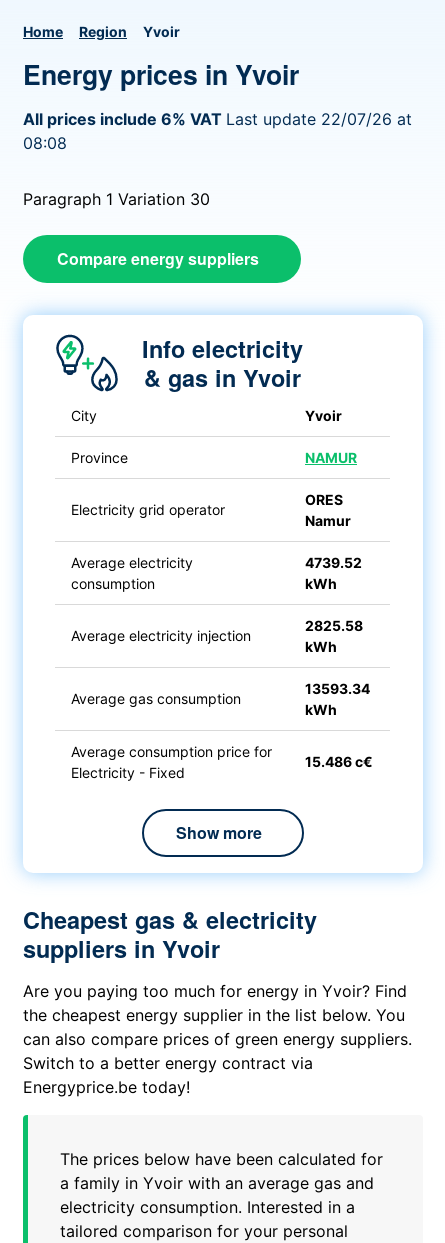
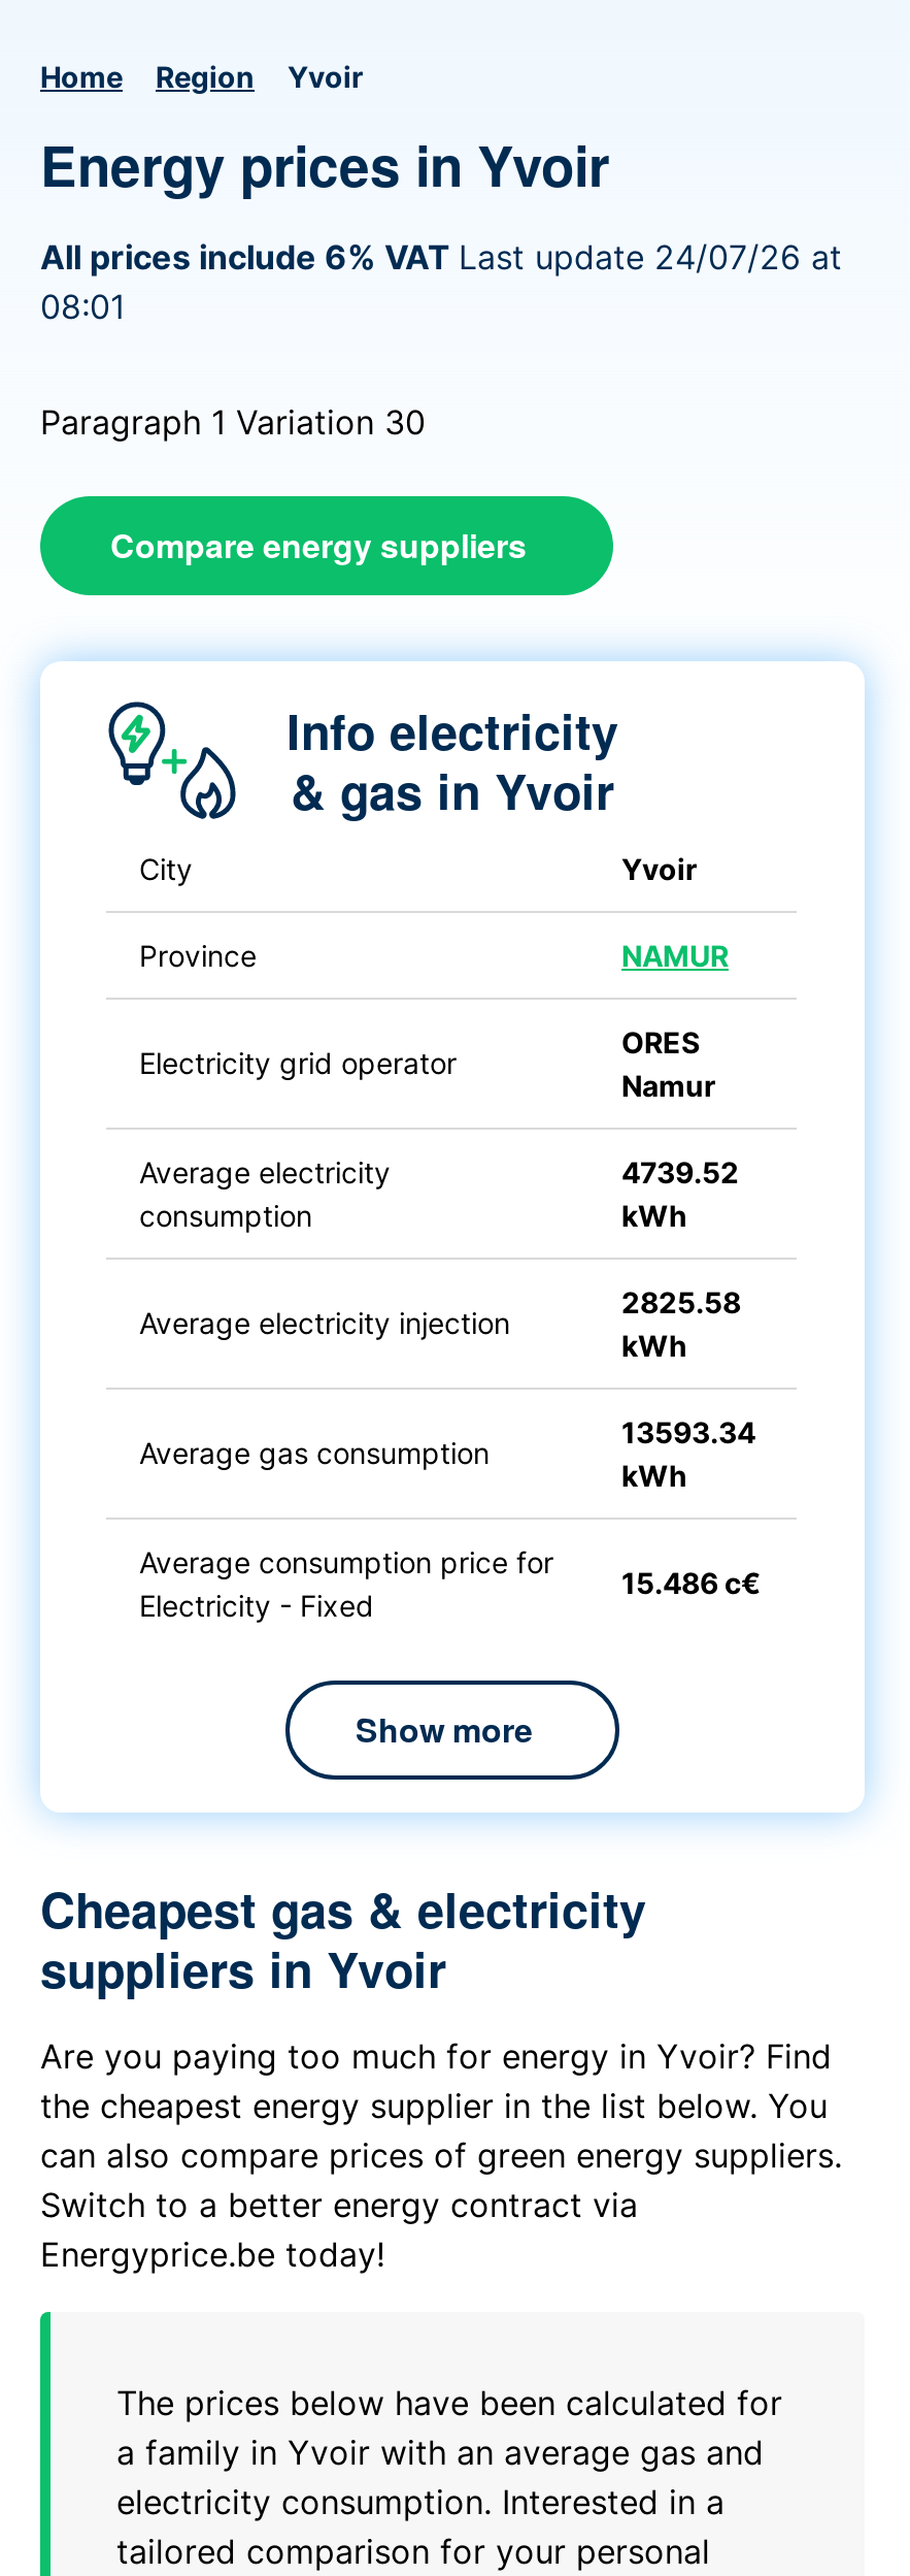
[23,109,412,129] All prices include 6% VAT Last update 22/07/26 at -> [40,236,842,278] All prices include 6% VAT Last update 24/07/26 at
[23,133,67,153] 08:08 -> [40,286,125,327] 08:01

